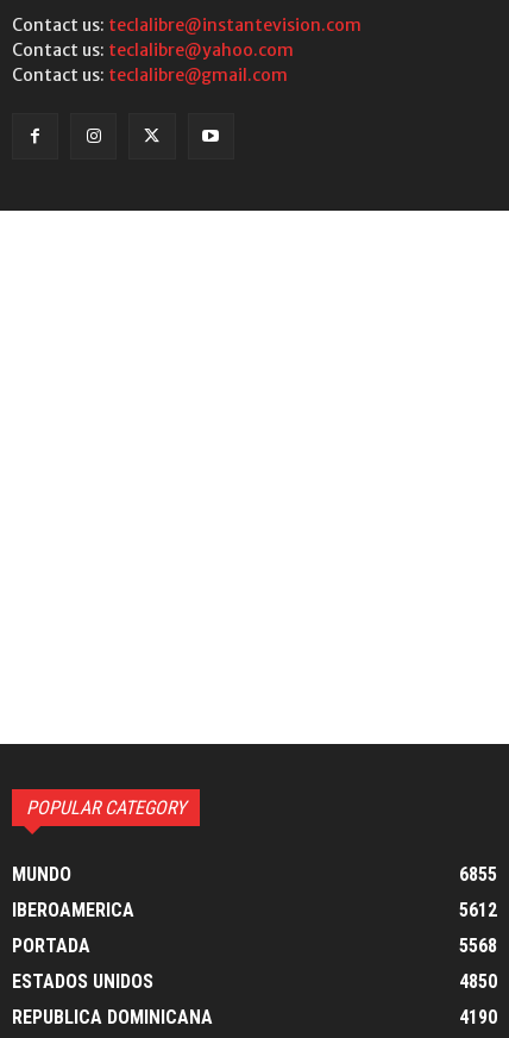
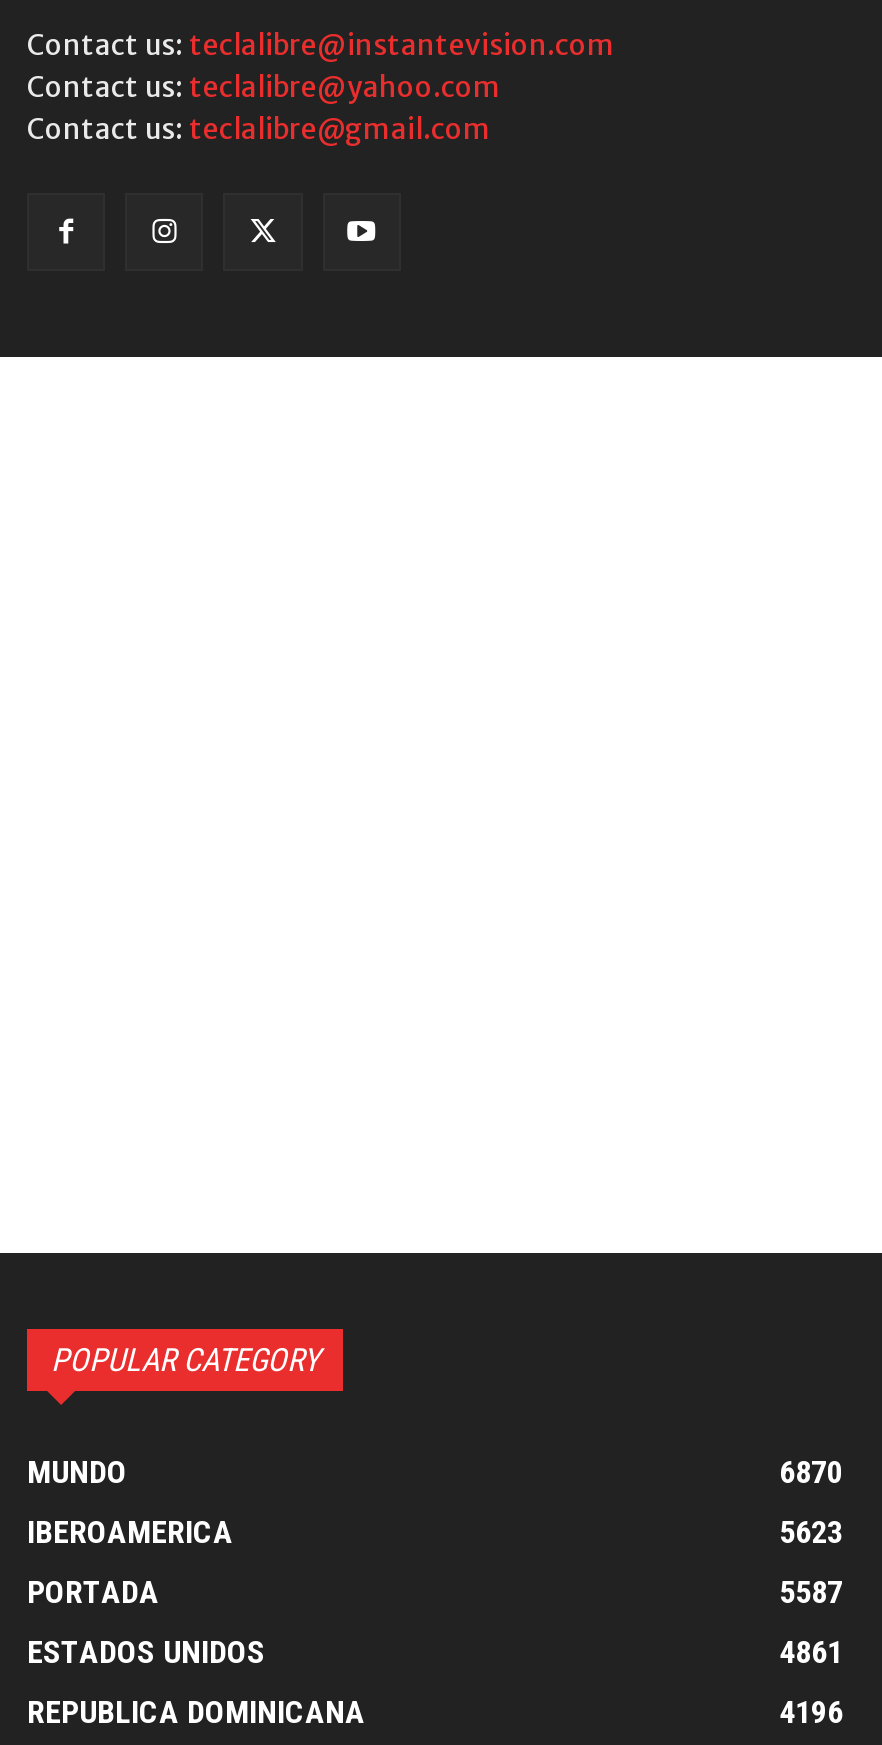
[459,863,497,885] 6855 -> [779,1453,843,1491] 6870
[459,898,497,921] 5612 -> [779,1513,843,1551] 5623
[459,934,497,957] 5568 -> [779,1573,843,1611] 5587
[459,970,497,993] 4850 -> [779,1633,843,1671] 4861
[459,1006,497,1028] 4190 -> [779,1693,843,1731] 4196

